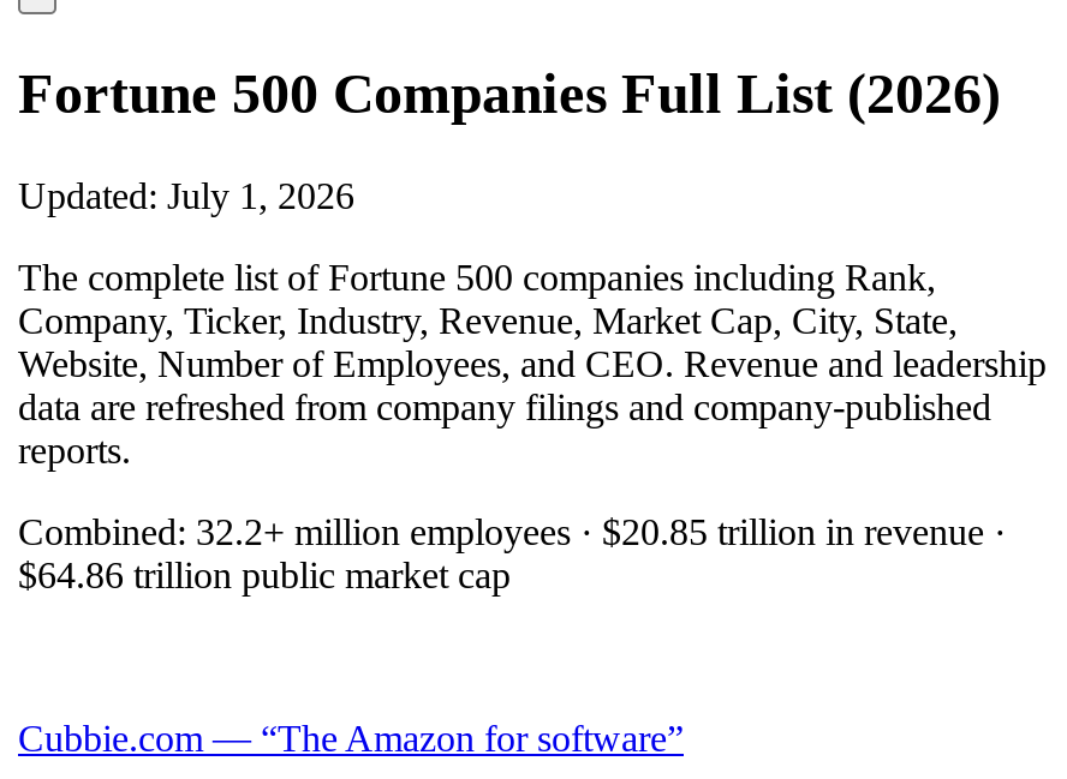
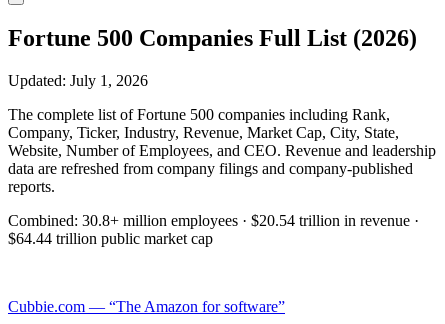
[18,511,1006,552] Combined: 32.2+ million employees · $20.85 trillion in revenue · -> [8,212,419,229] Combined: 30.8+ million employees · $20.54 trillion in revenue ·
[18,554,511,595] $64.86 trillion public market cap -> [8,230,213,247] $64.44 trillion public market cap

